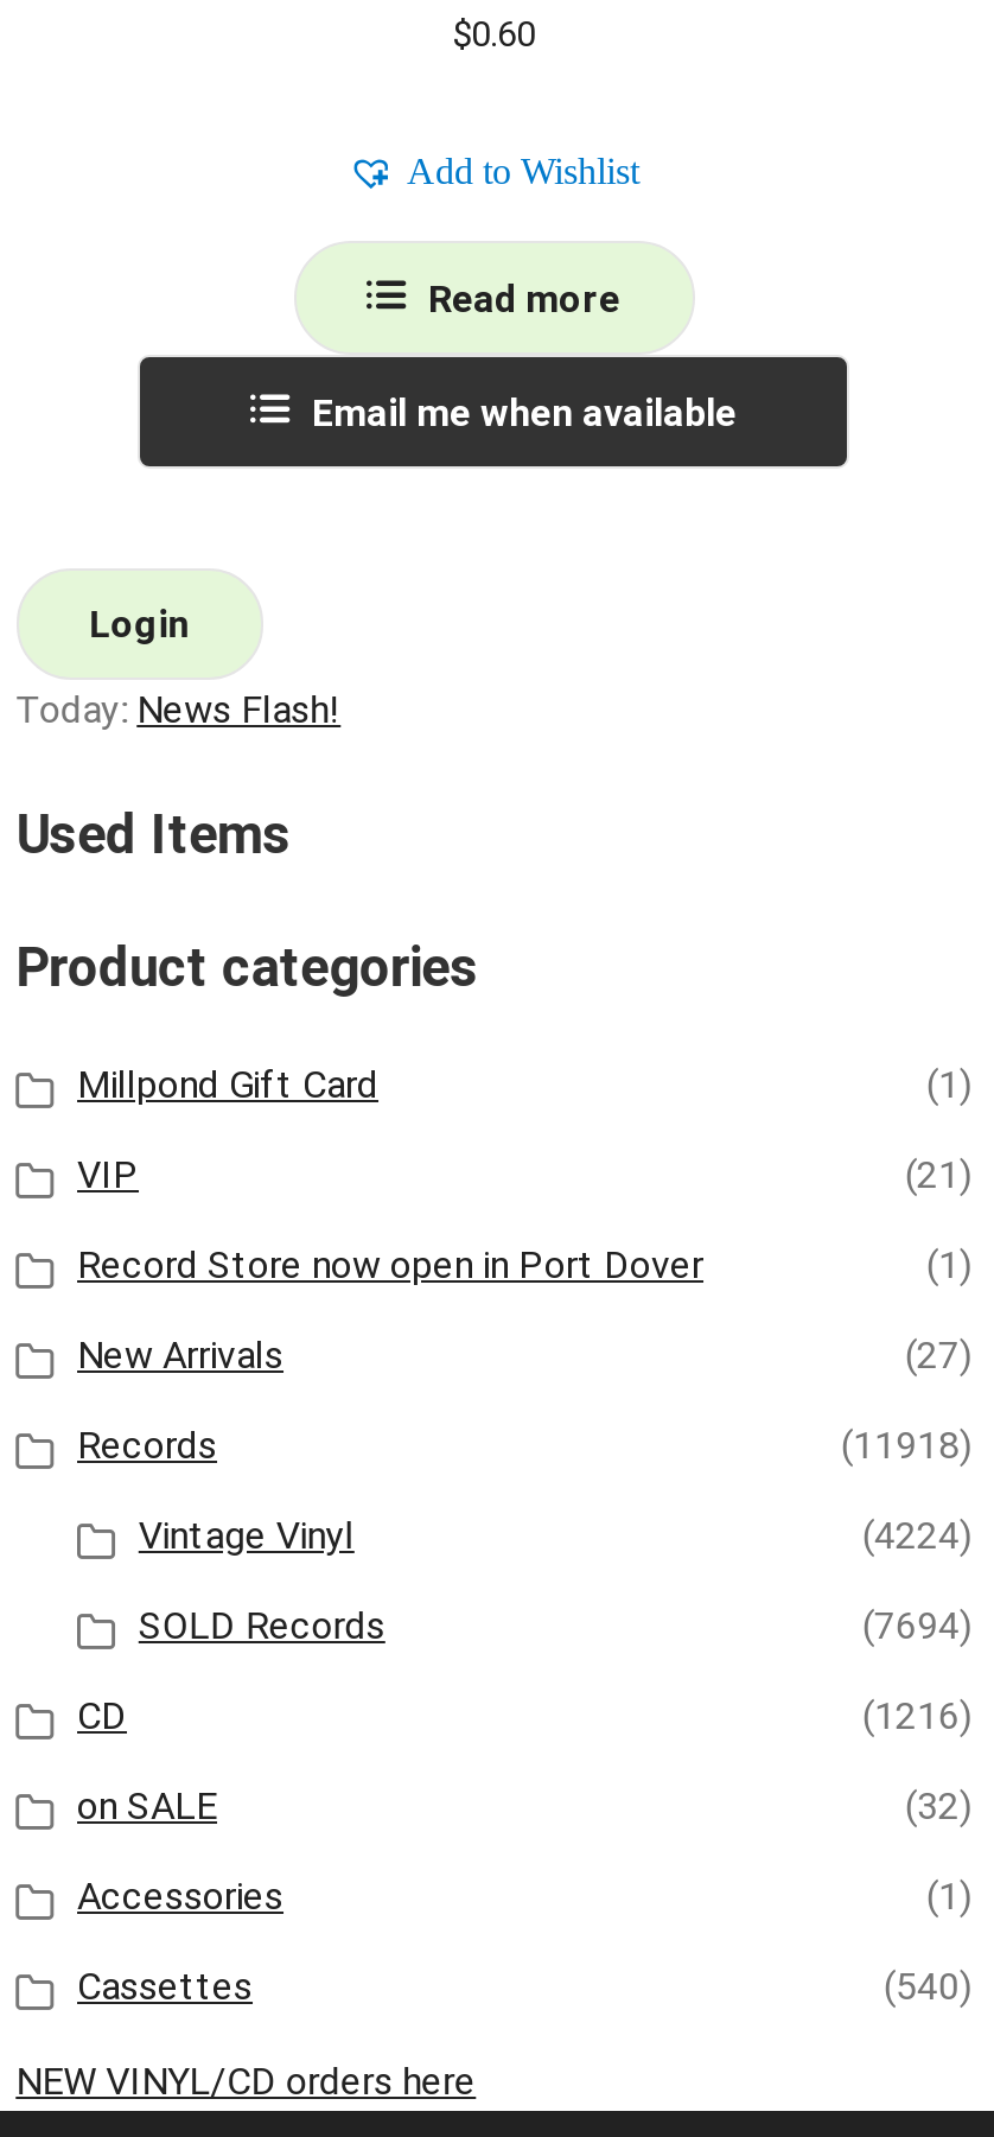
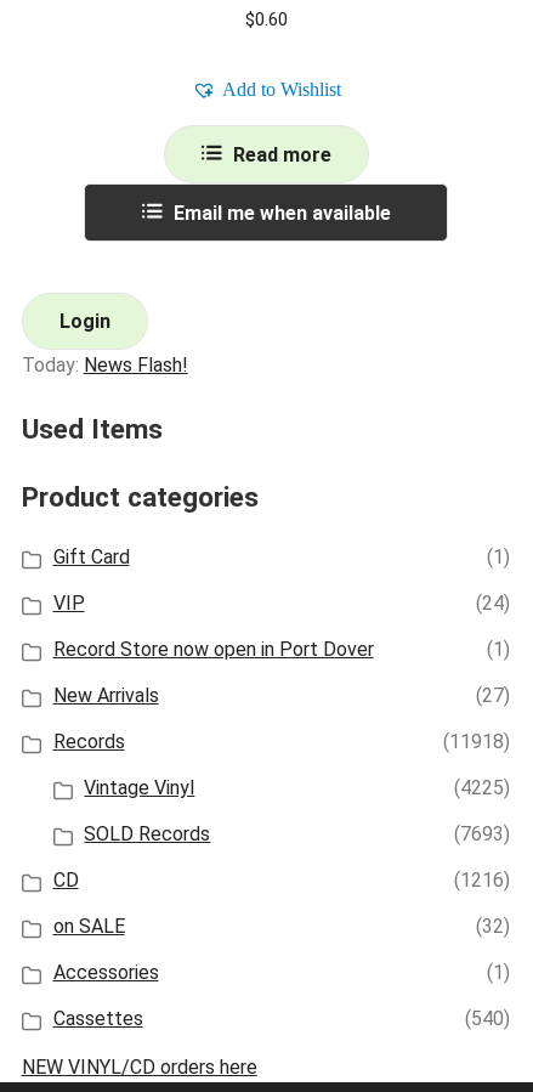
[77,1061,378,1106] Millpond Gift Card -> [53,545,129,568] Gift Card
[905,1151,971,1196] (21) -> [476,591,510,614] (24)
[862,1512,971,1557] (4224) -> [455,776,510,799] (4225)
[862,1602,971,1647] (7694) -> [455,822,510,845] (7693)

